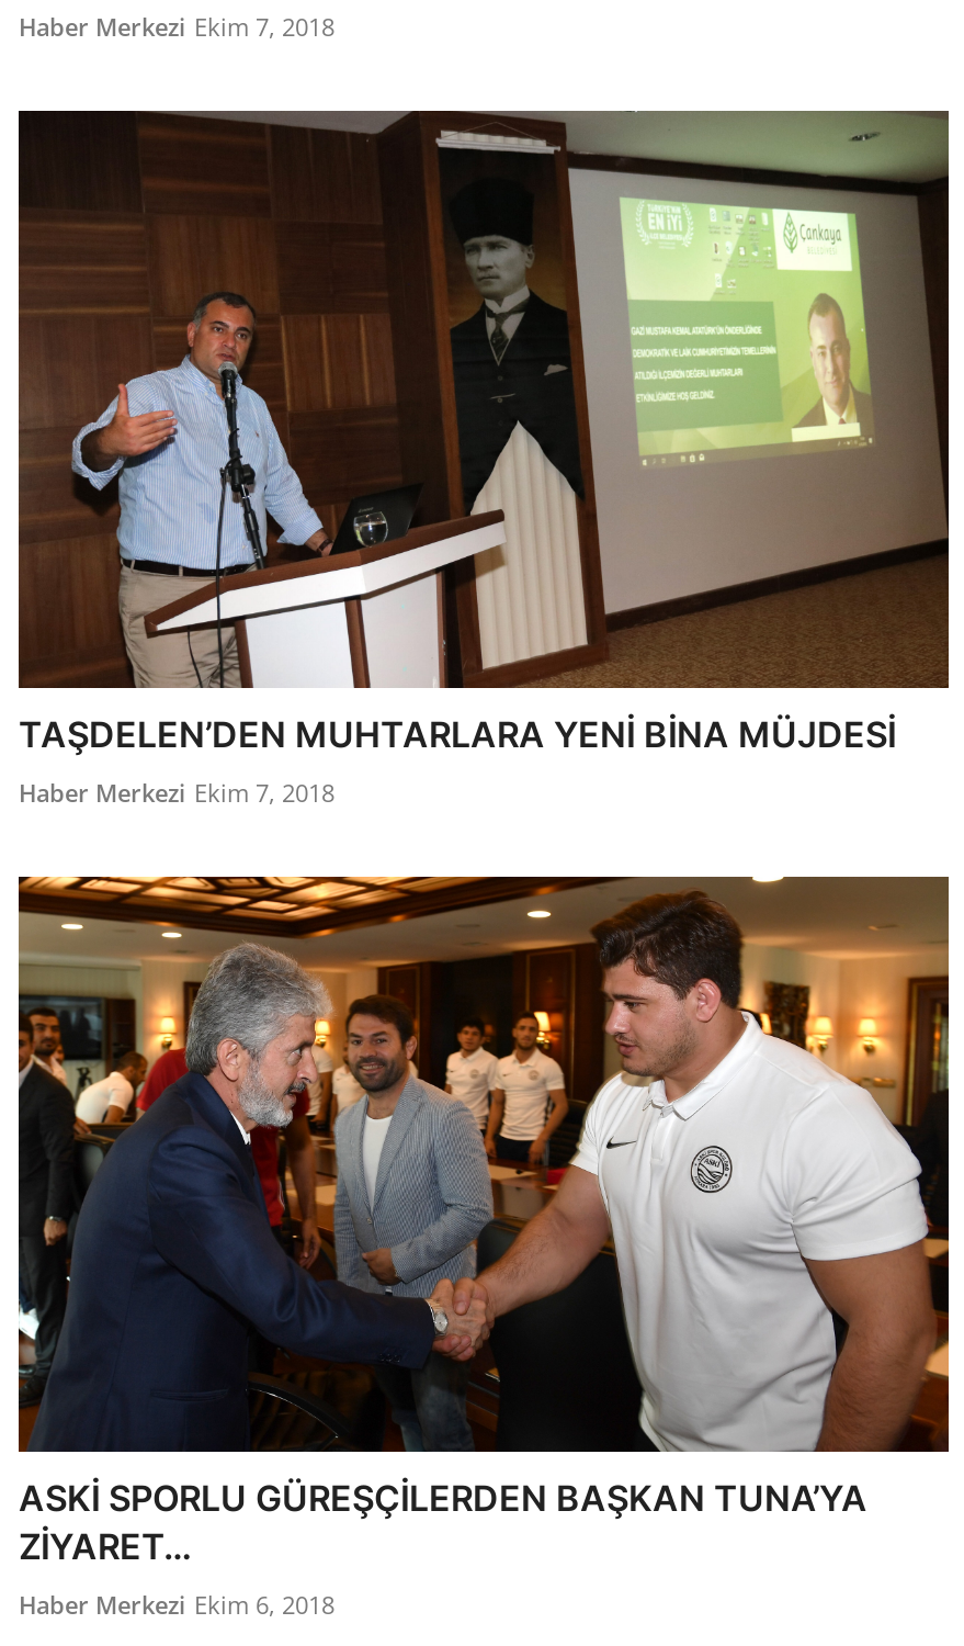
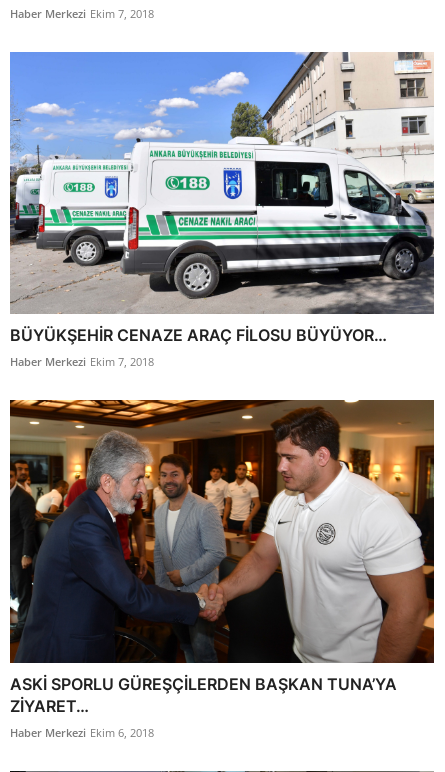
[16,108,951,756] [image] | TAŞDELEN’DEN MUHTARLARA YENİ BİNA MÜJDESİ -> [9,51,435,345] [image] | BÜYÜKŞEHİR CENAZE ARAÇ FİLOSU BÜYÜYOR…

